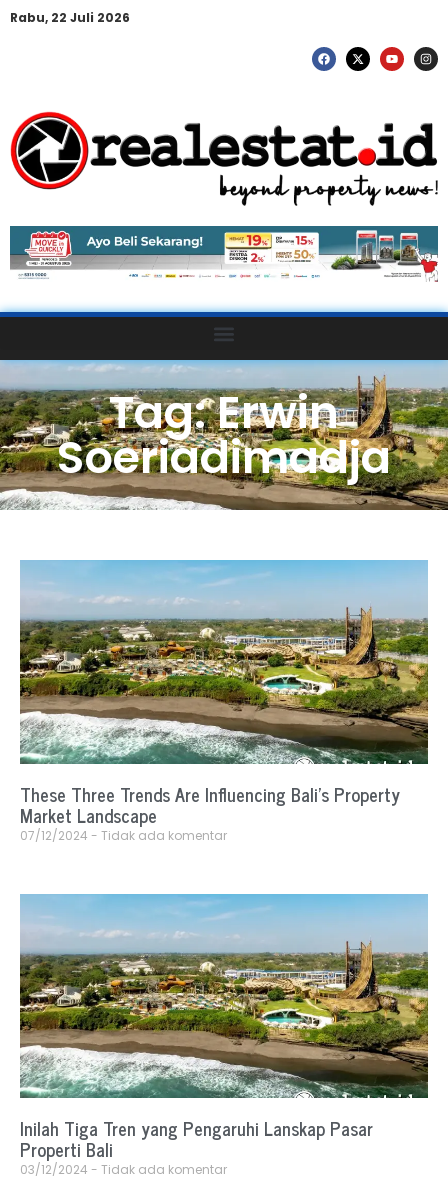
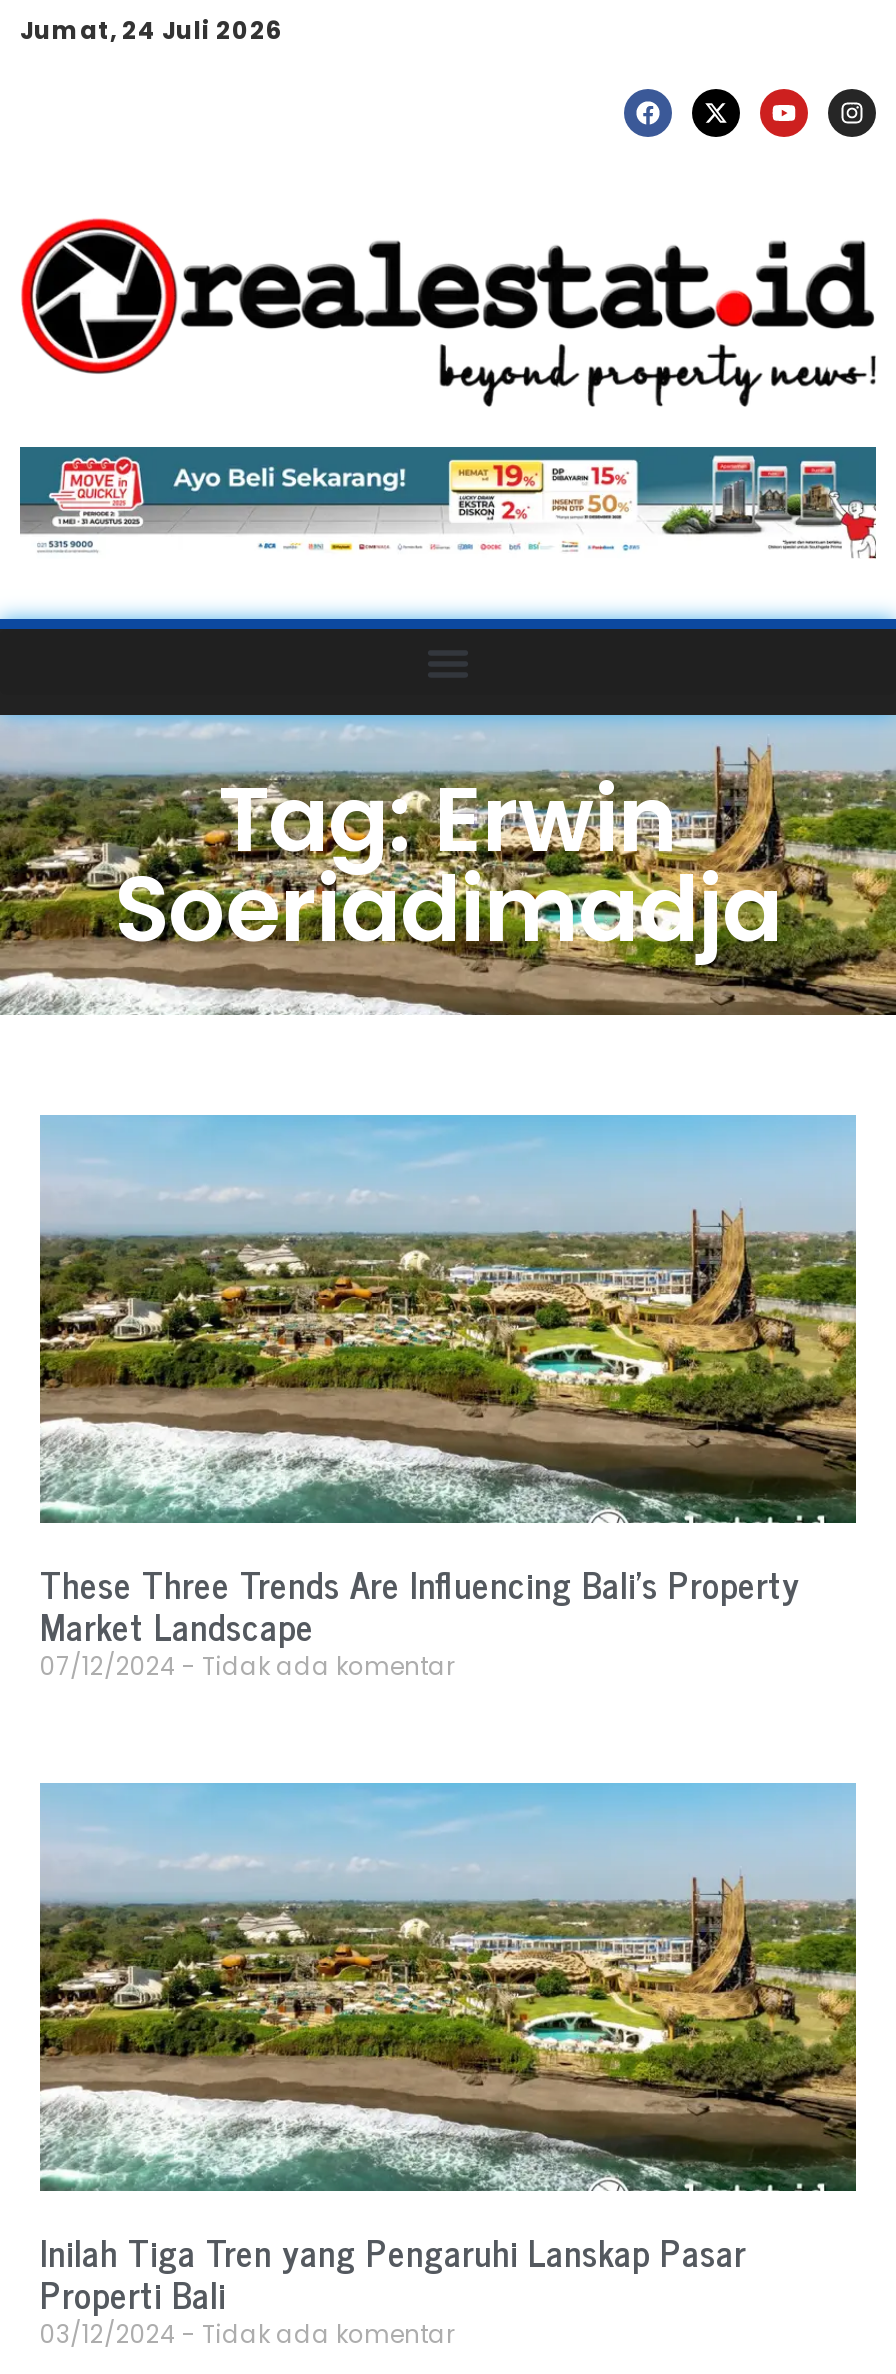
[10,9,130,26] Rabu, 22 Juli 2026 -> [20,13,282,47] Jumat, 24 Juli 2026

